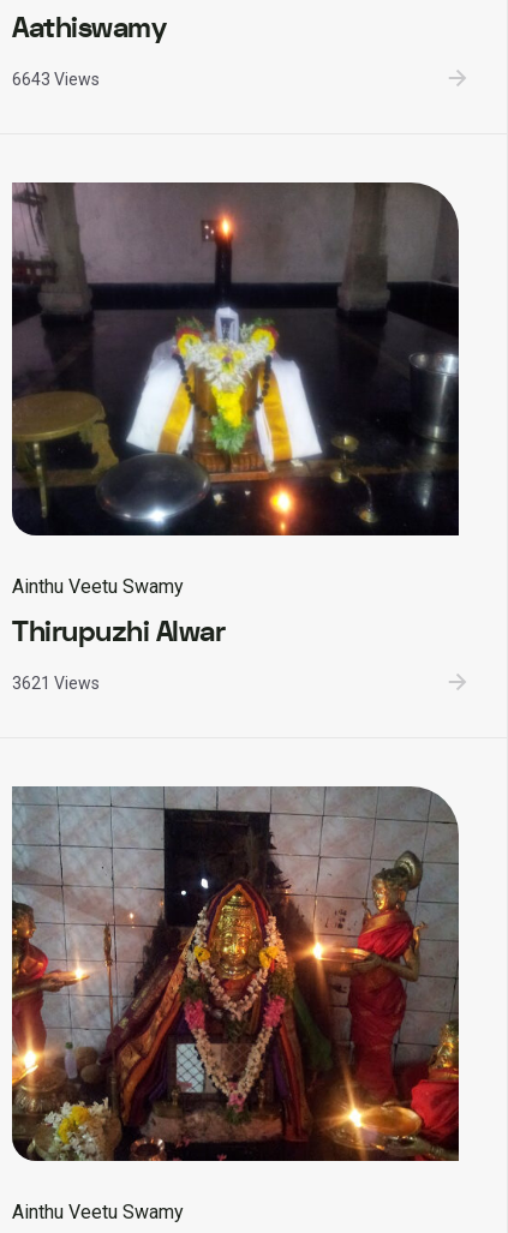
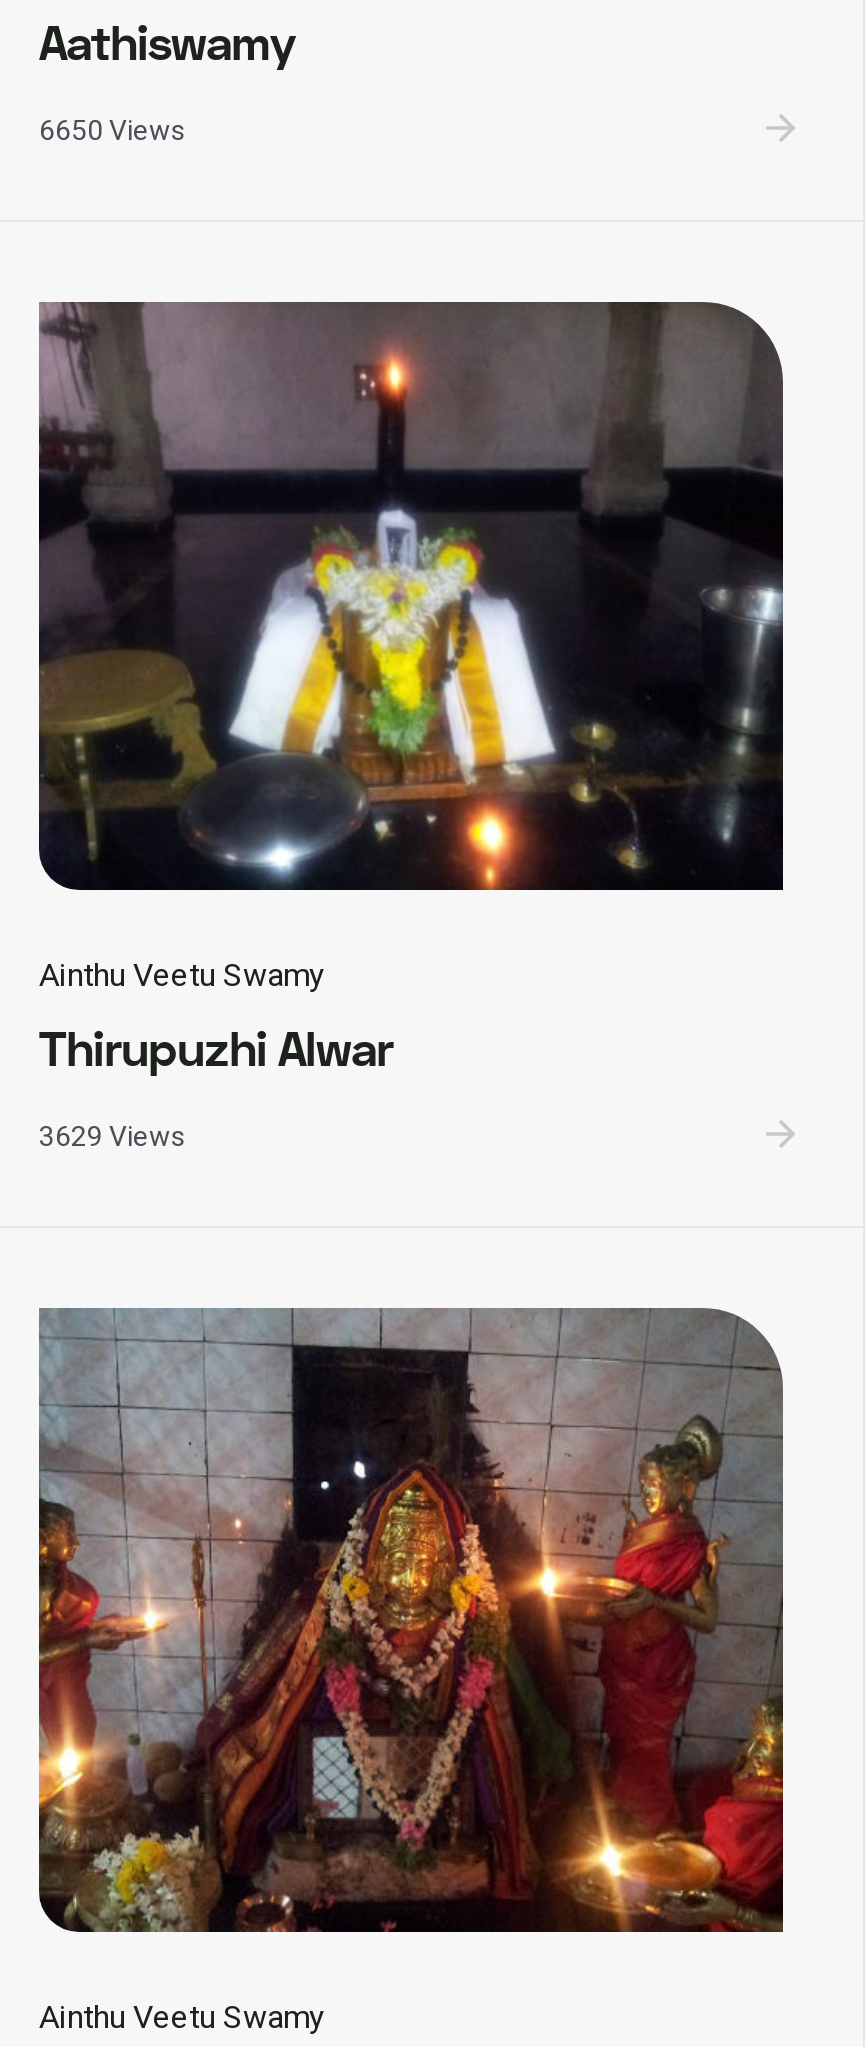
[12,69,100,89] 6643 Views -> [39,114,185,146] 6650 Views
[12,673,100,692] 3621 Views -> [39,1119,185,1151] 3629 Views

